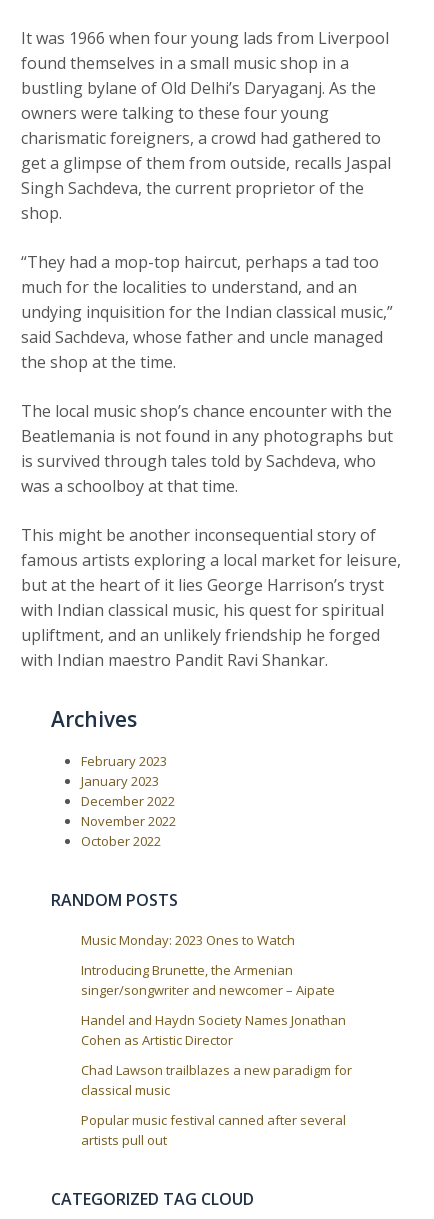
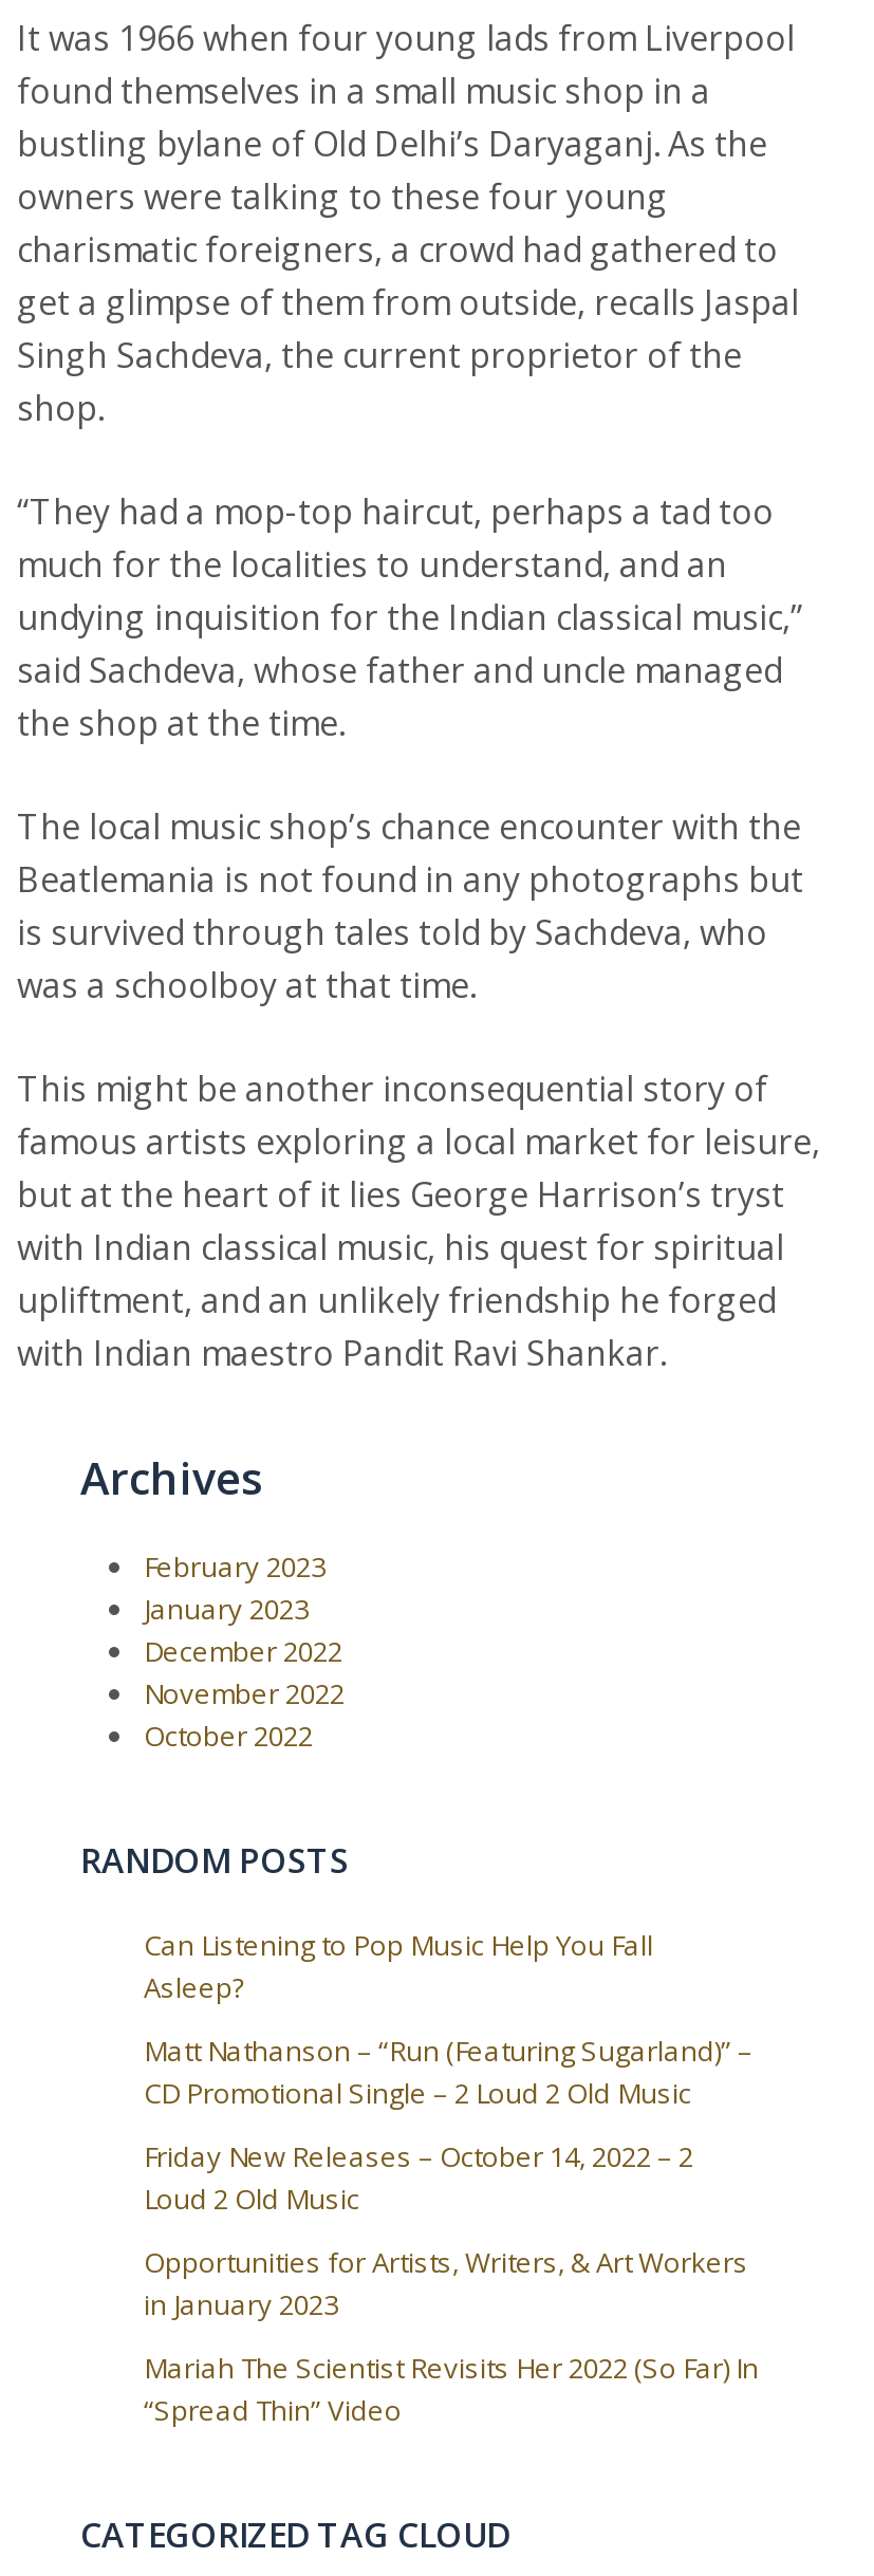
[81,931,295,949] Music Monday: 2023 Ones to Watch -> [144,1927,653,2007] Can Listening to Pop Music Help You Fall | Asleep?
[81,961,335,999] Introducing Brunette, the Armenian | singer/songwriter and newcomer – Aipate -> [144,2032,752,2113] Matt Nathanson – “Run (Featuring Sugarland)” – | CD Promotional Single – 2 Loud 2 Old Music
[81,1011,346,1049] Handel and Haydn Society Names Jonathan | Cohen as Artistic Director -> [144,2138,693,2218] Friday New Releases – October 14, 2022 – 2 | Loud 2 Old Music
[81,1061,352,1099] Chad Lawson trailblazes a new paradigm for | classical music -> [144,2244,748,2324] Opportunities for Artists, Writers, & Art Workers | in January 2023
[81,1111,346,1149] Popular music festival canned after several | artists pull out -> [144,2349,759,2430] Mariah The Scientist Revisits Her 2022 (So Far) In | “Spread Thin” Video

